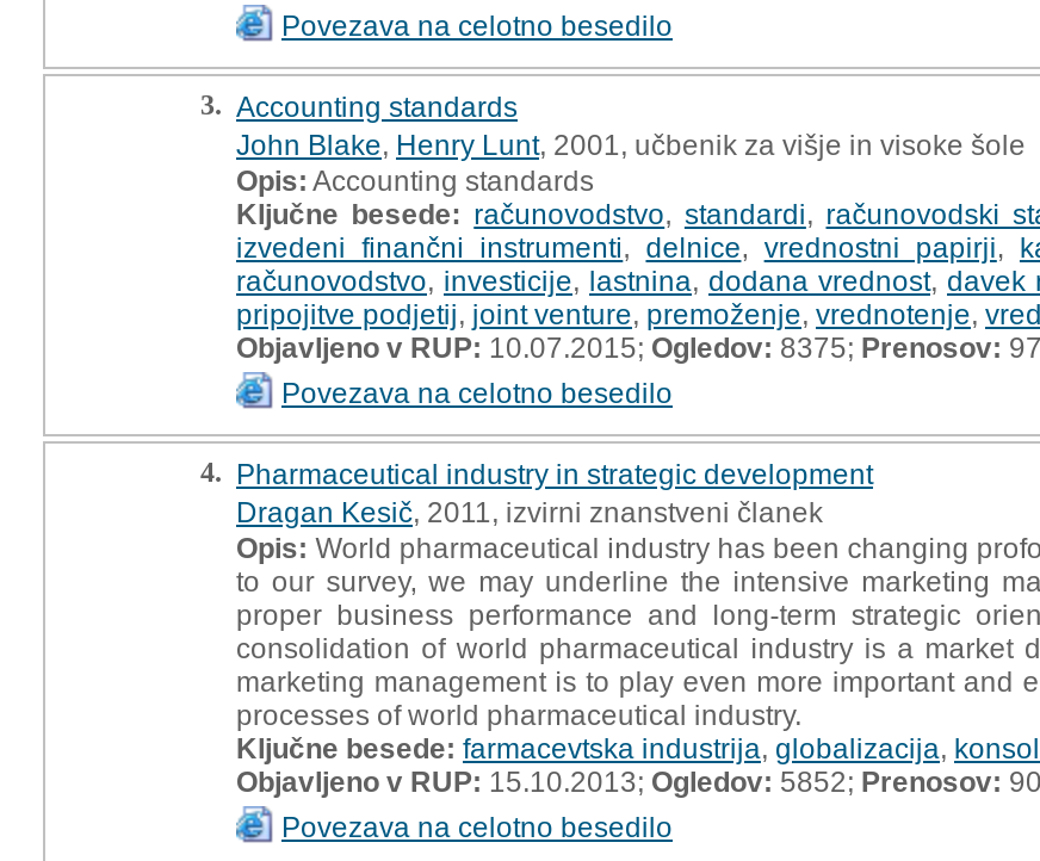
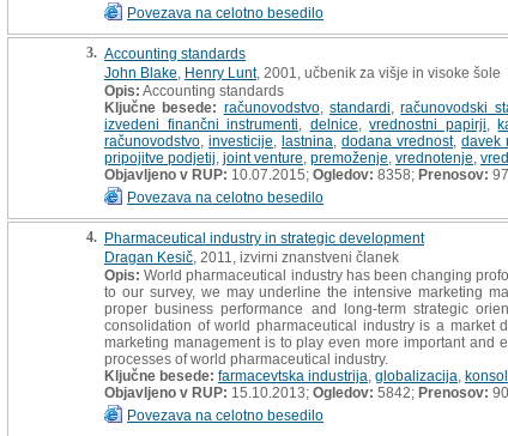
[236,330,1040,364] Objavljeno v RUP:10.07.2015;Ogledov:8375;Prenosov:97 -> [104,166,508,183] Objavljeno v RUP:10.07.2015;Ogledov:8358;Prenosov:97
[236,764,1040,798] Objavljeno v RUP:15.10.2013;Ogledov: 5852;Prenosov:90 -> [104,384,508,401] Objavljeno v RUP:15.10.2013;Ogledov: 5842;Prenosov:90

